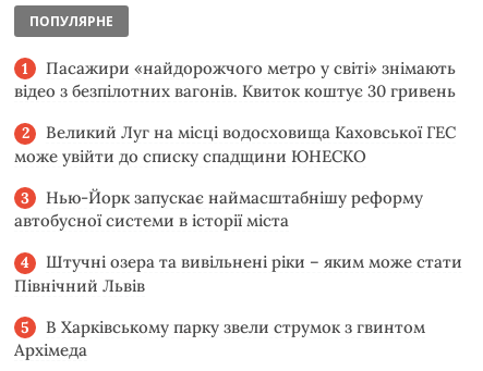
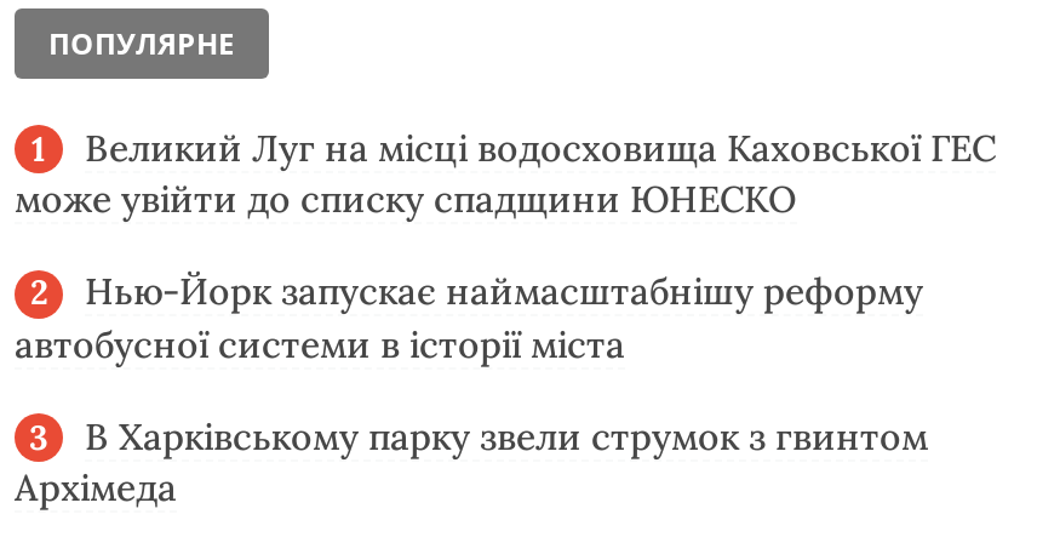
[14,58,456,102] Пасажири «найдорожчого метро у світі» знімають | відео з безпілотних вагонів. Квиток коштує 30 гривень -> none
[14,252,462,296] Штучні озера та вивільнені ріки – яким може стати | Північний Львів -> none

